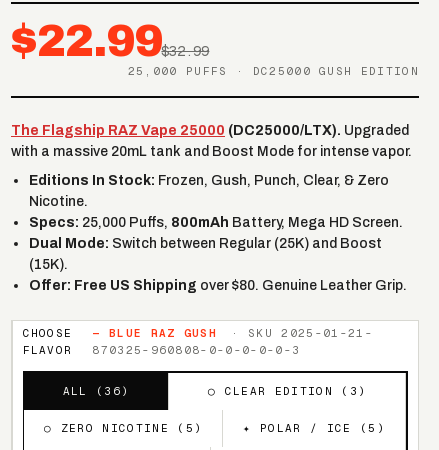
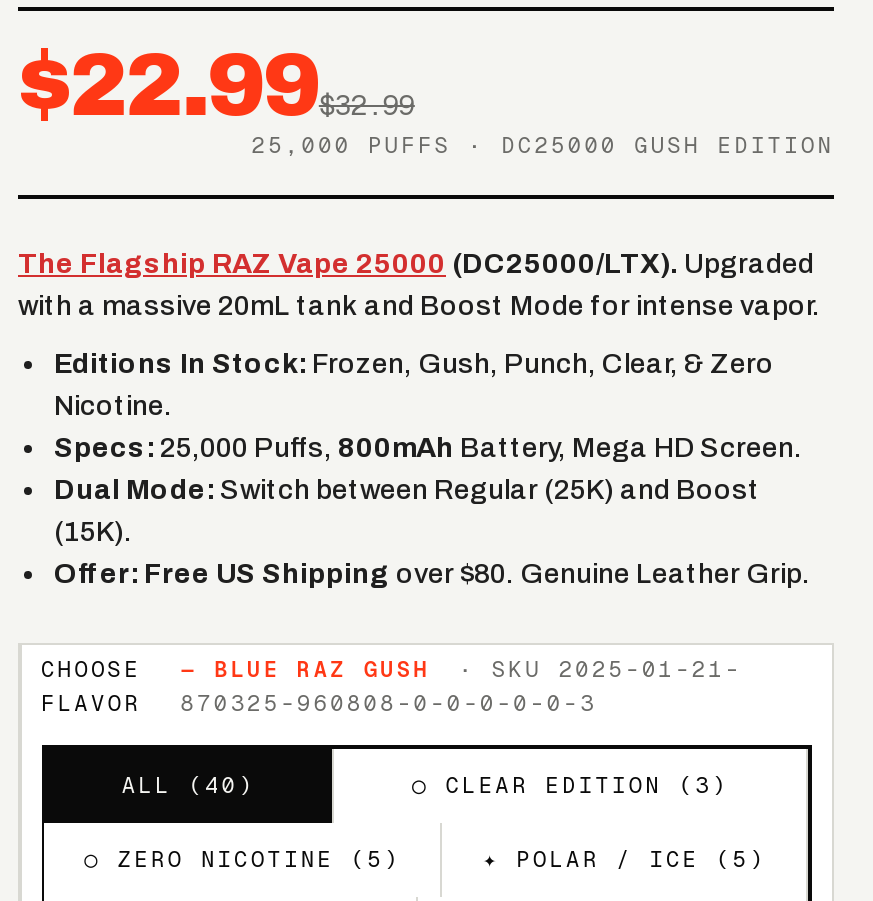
[63,383,129,397] ALL (36) -> [122,770,255,798] ALL (40)

